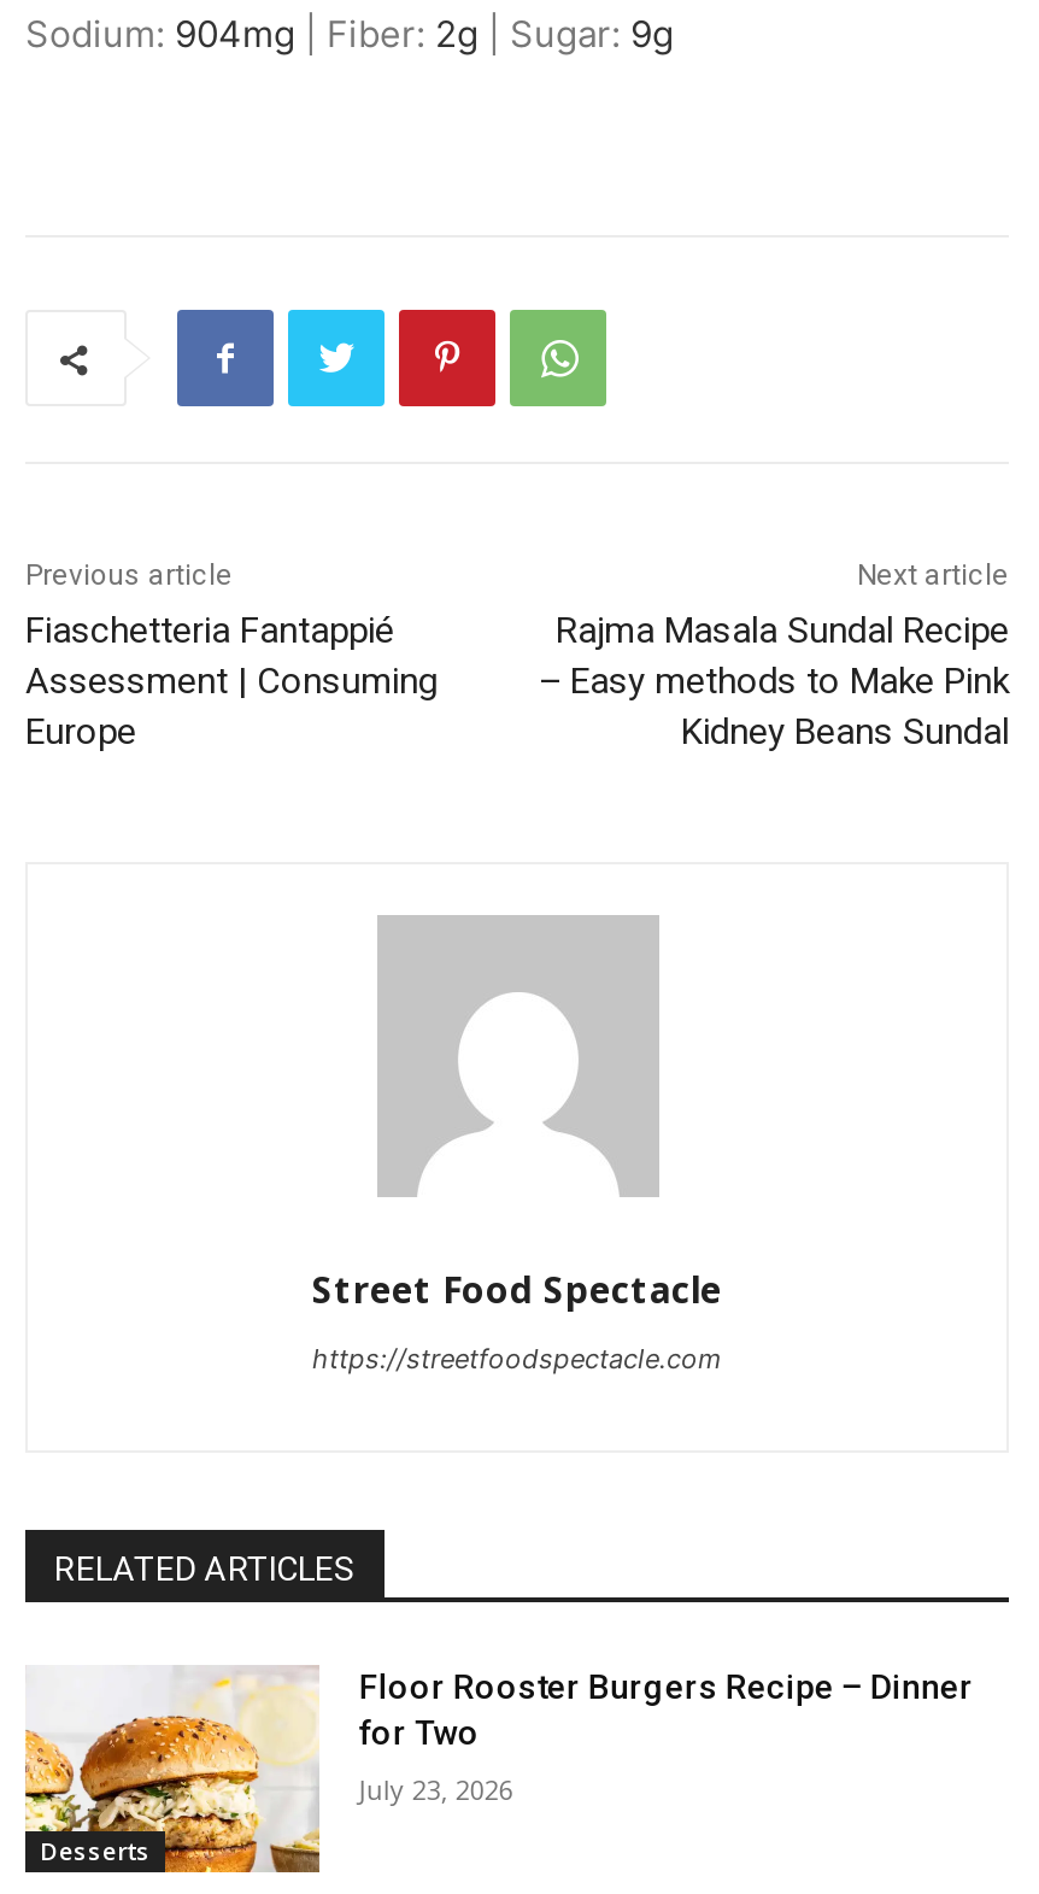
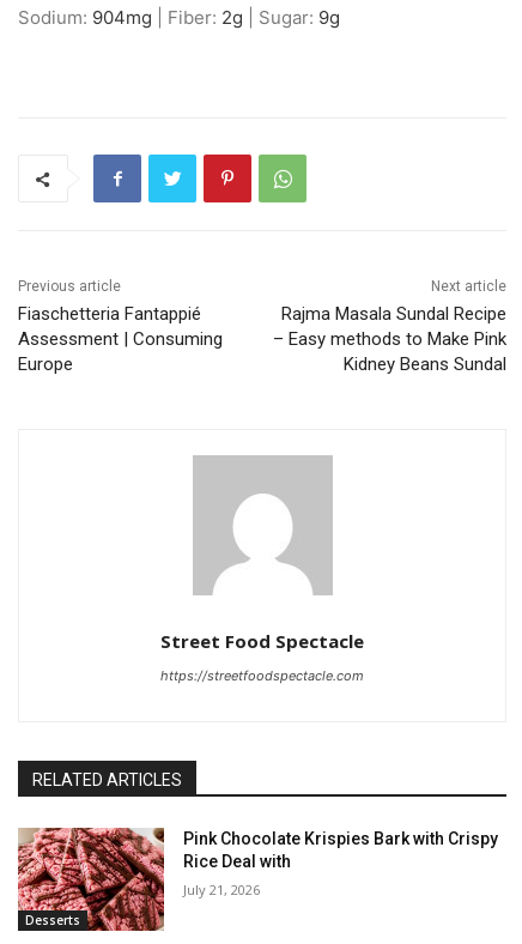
[23,1665,974,1875] [image] | Floor Rooster Burgers Recipe – Dinner | for Two -> [17,827,499,932] [image] | Pink Chocolate Krispies Bark with Crispy | Rice Deal with
[359,1771,513,1807] July 23, 2026 -> [184,881,260,899] July 21, 2026

